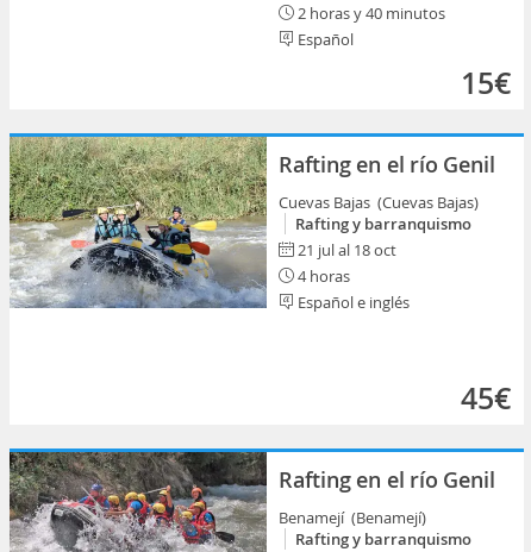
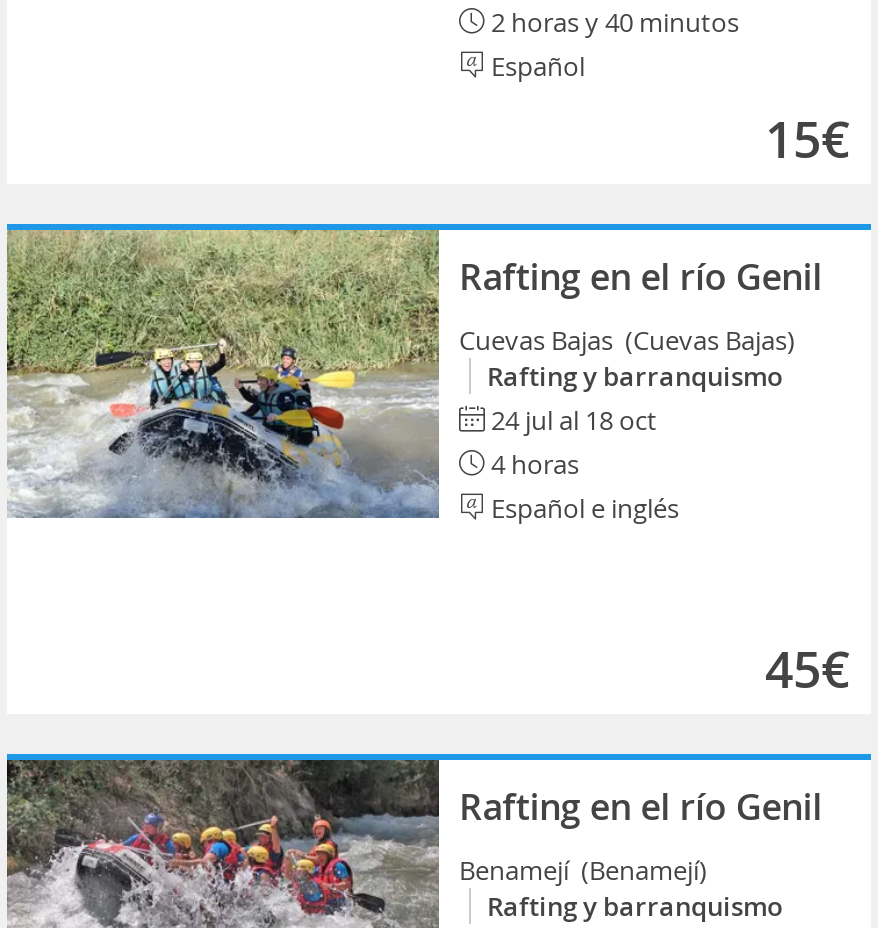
[298,239,396,261] 21 jul al 18 oct -> [491,402,657,438] 24 jul al 18 oct

